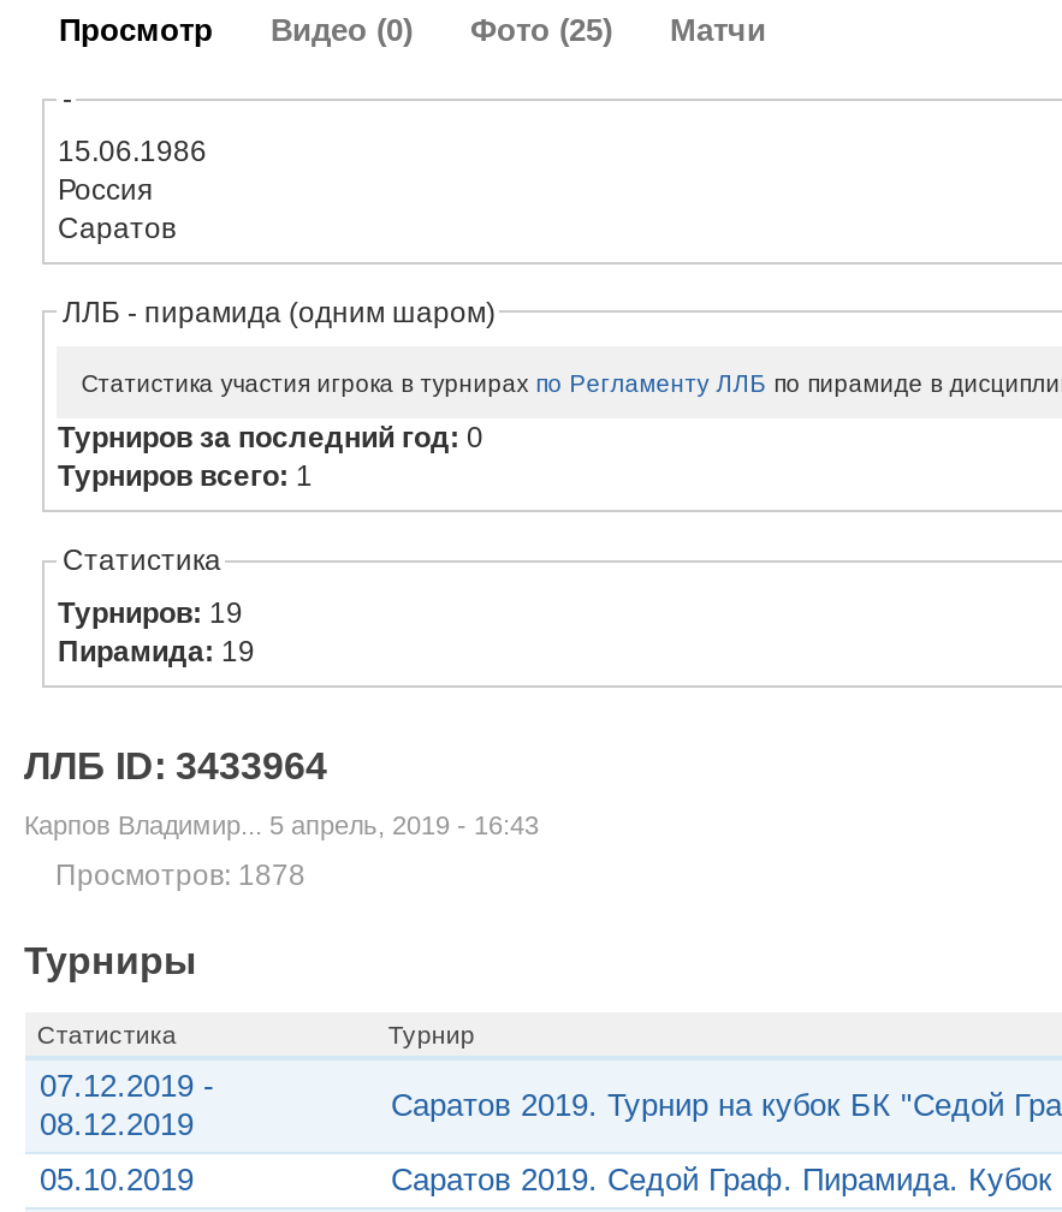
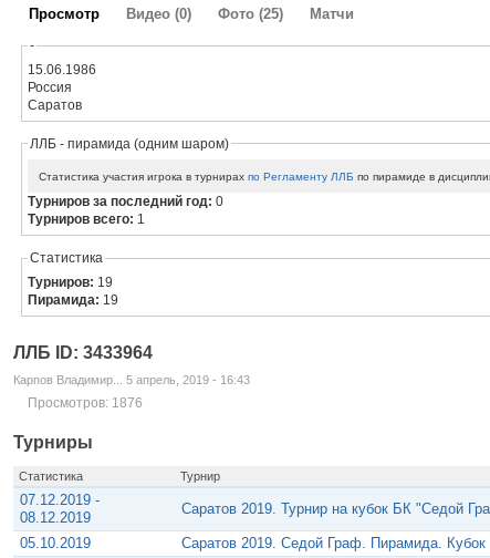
[55,859,305,892] Просмотров: 1878 -> [27,395,142,411] Просмотров: 1876

